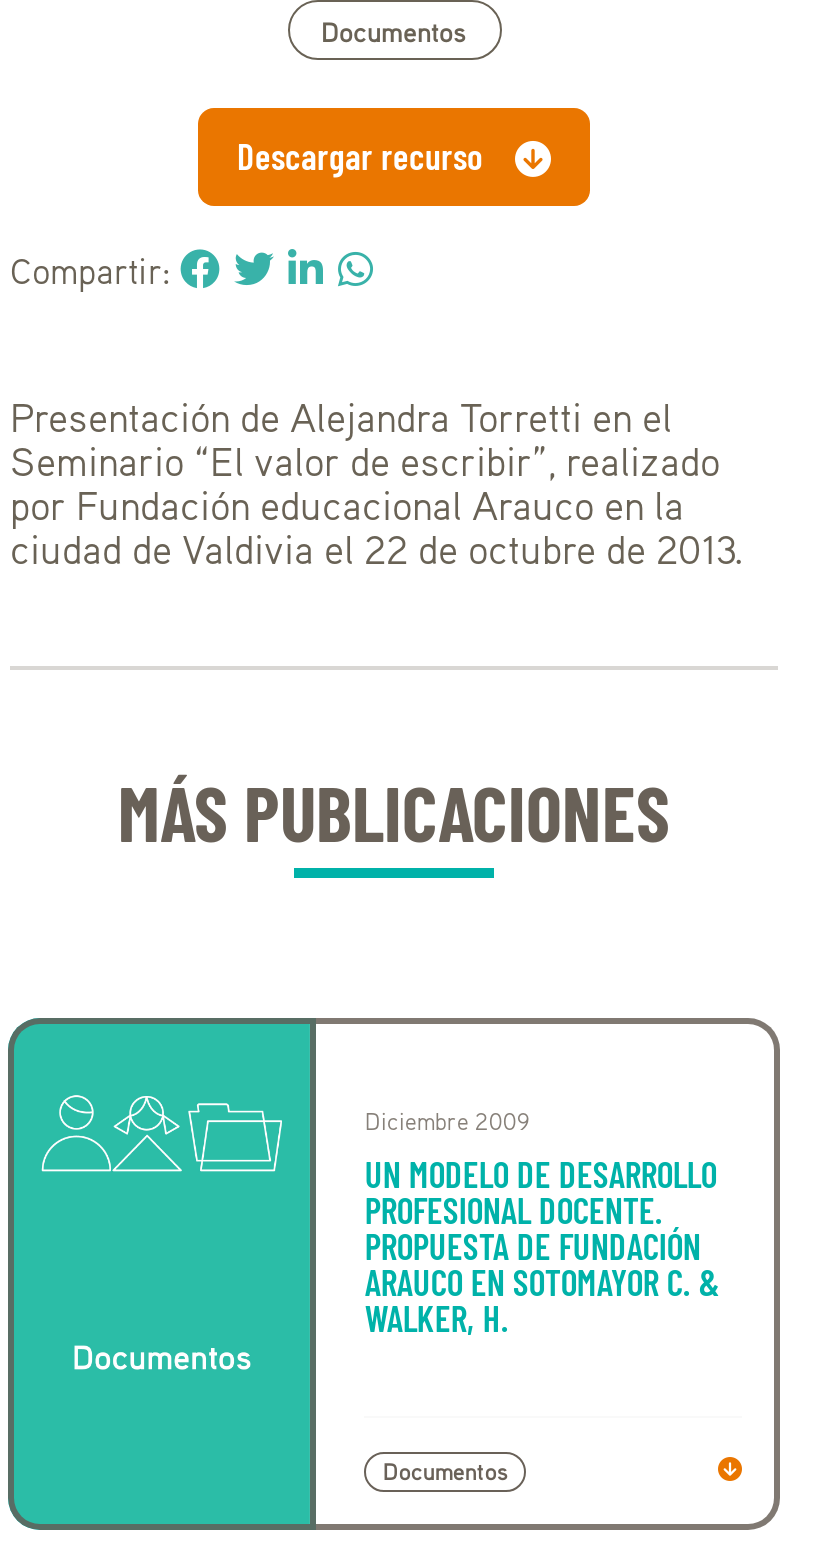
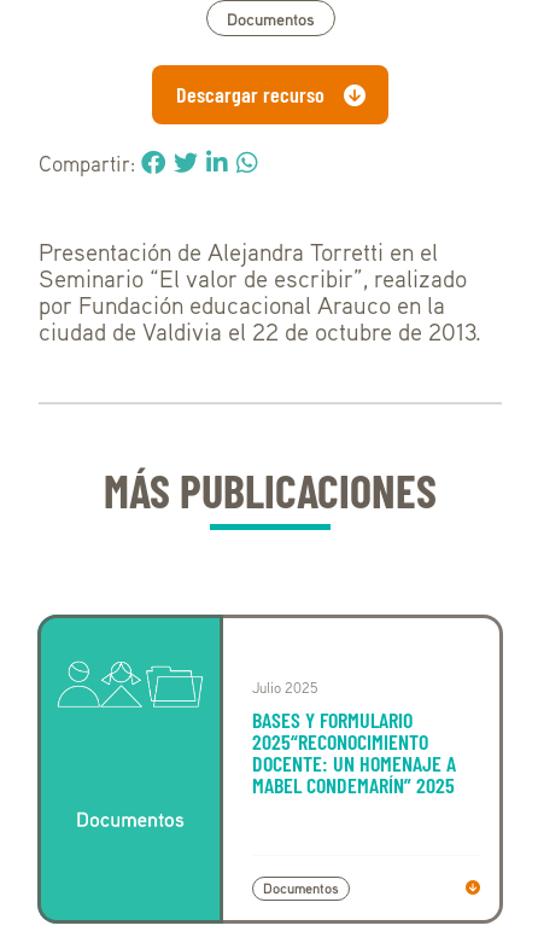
[365,1107,719,1341] Diciembre 2009 | UN MODELO DE DESARROLLO | PROFESIONAL DOCENTE. | PROPUESTA DE FUNDACIÓN | ARAUCO EN SOTOMAYOR C. & | WALKER, H. -> [253,679,456,798] Julio 2025 | BASES Y FORMULARIO | 2025“RECONOCIMIENTO | DOCENTE: UN HOMENAJE A | MABEL CONDEMARÍN” 2025

